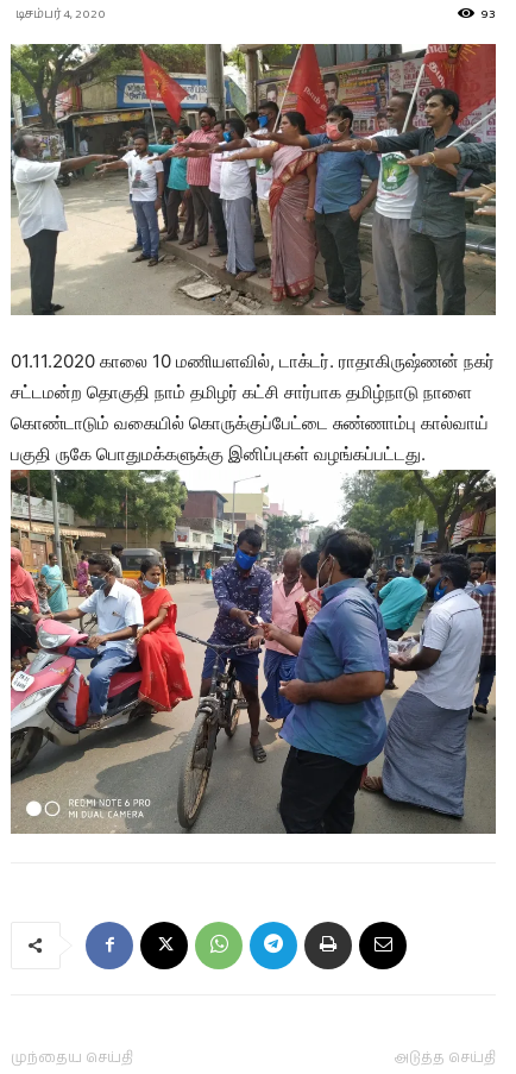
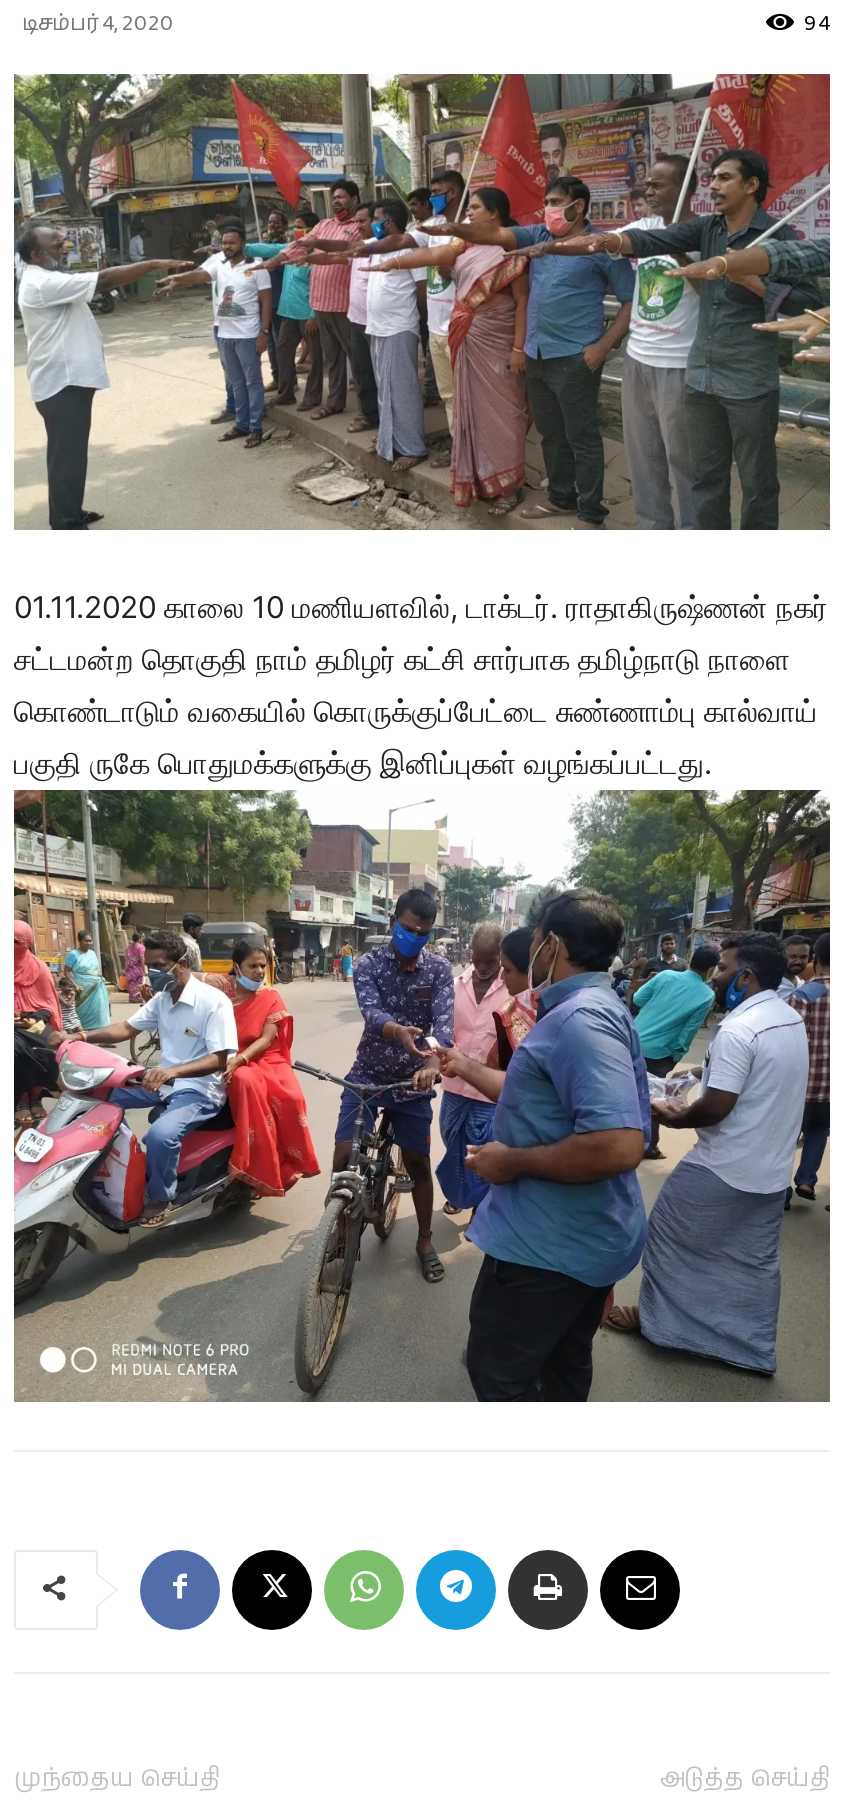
[480,4,496,24] 93 -> [804,6,830,40] 94

